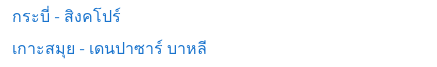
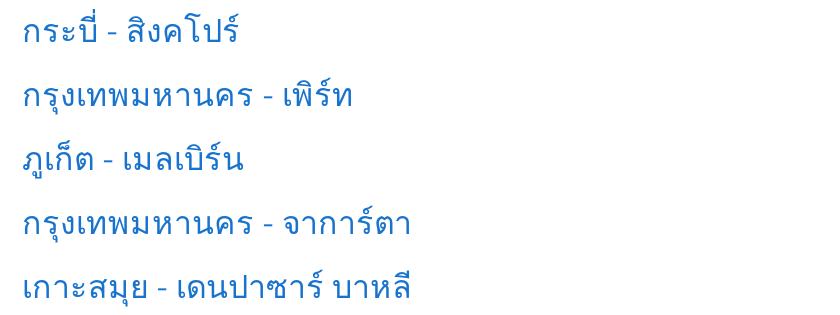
none -> [22,76,412,242] กรุงเทพมหานคร - เพิร์ท | ภูเก็ต - เมลเบิร์น | กรุงเทพมหานคร - จาการ์ตา

